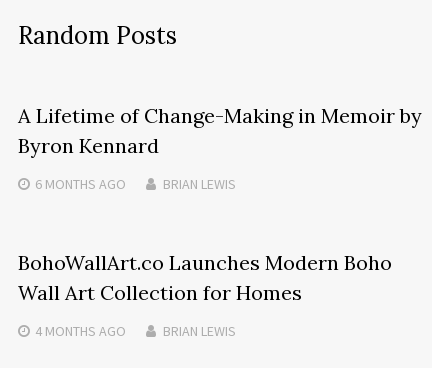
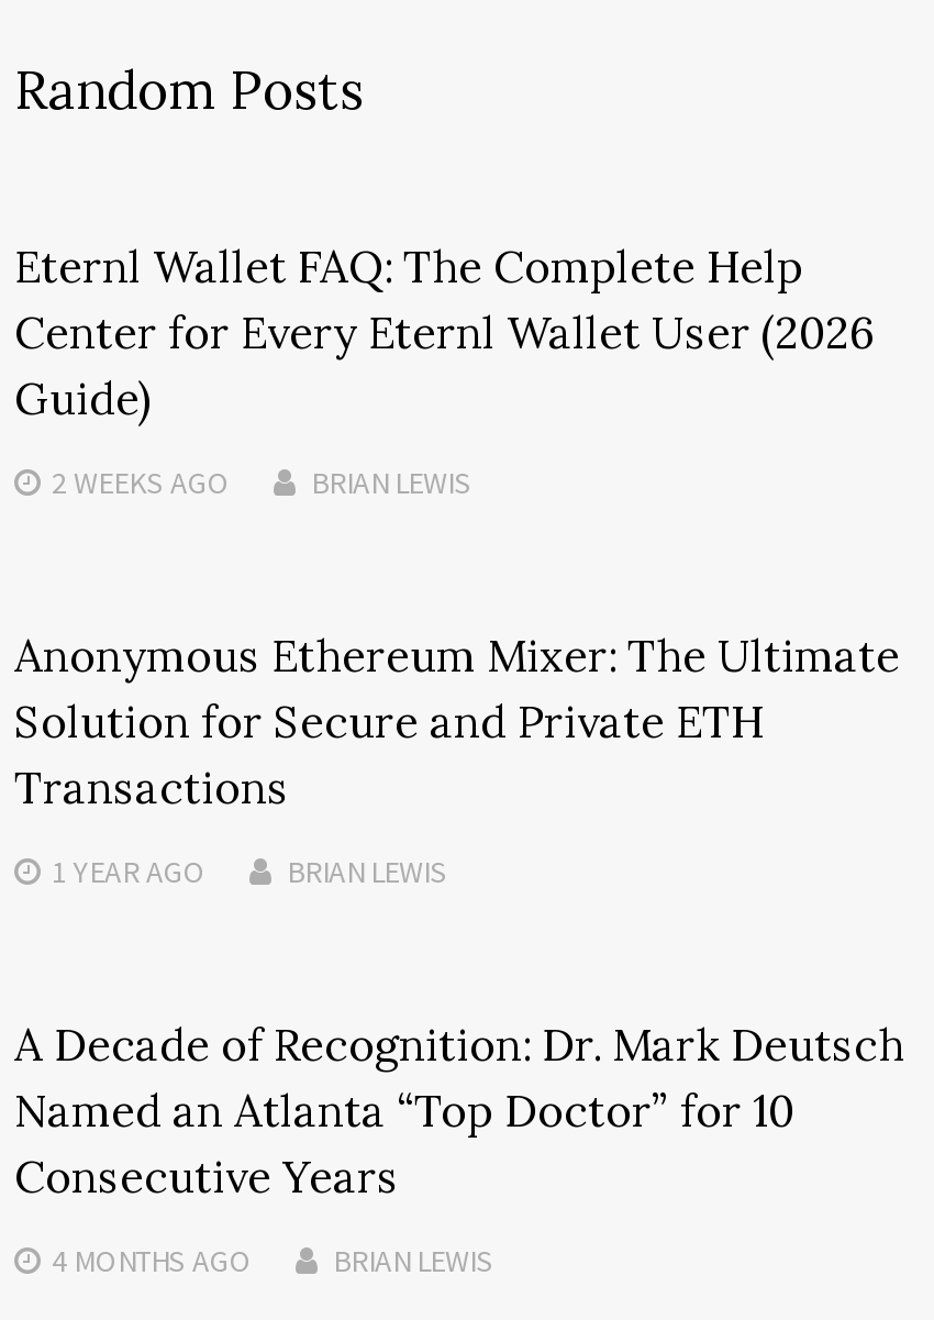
[18,103,422,158] A Lifetime of Change-Making in Memoir by | Byron Kennard -> [14,238,874,425] Eternl Wallet FAQ: The Complete Help | Center for Every Eternl Wallet User (2026 | Guide)
[35,175,126,193] 6 MONTHS AGO -> [52,462,230,502] 2 WEEKS AGO
[18,250,392,305] BohoWallArt.co Launches Modern Boho | Wall Art Collection for Homes -> [14,627,904,1203] Anonymous Ethereum Mixer: The Ultimate | Solution for Secure and Private ETH | Transactions | 1 YEAR AGO | BRIAN LEWIS | A Decade of Recognition: Dr. Mark Deutsch | Named an Atlanta “Top Doctor” for 10 | Consecutive Years

